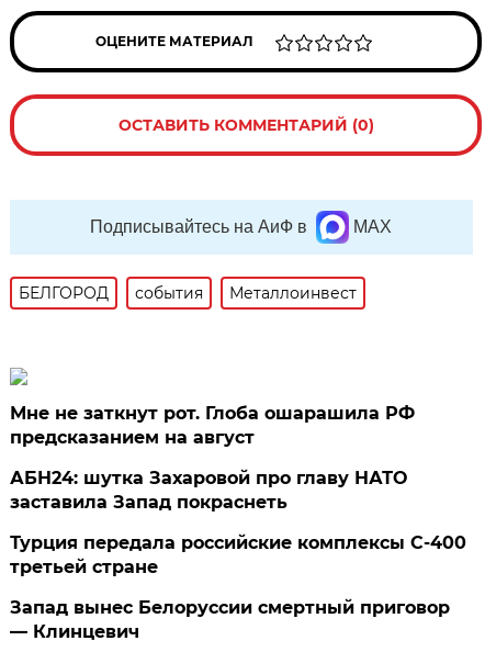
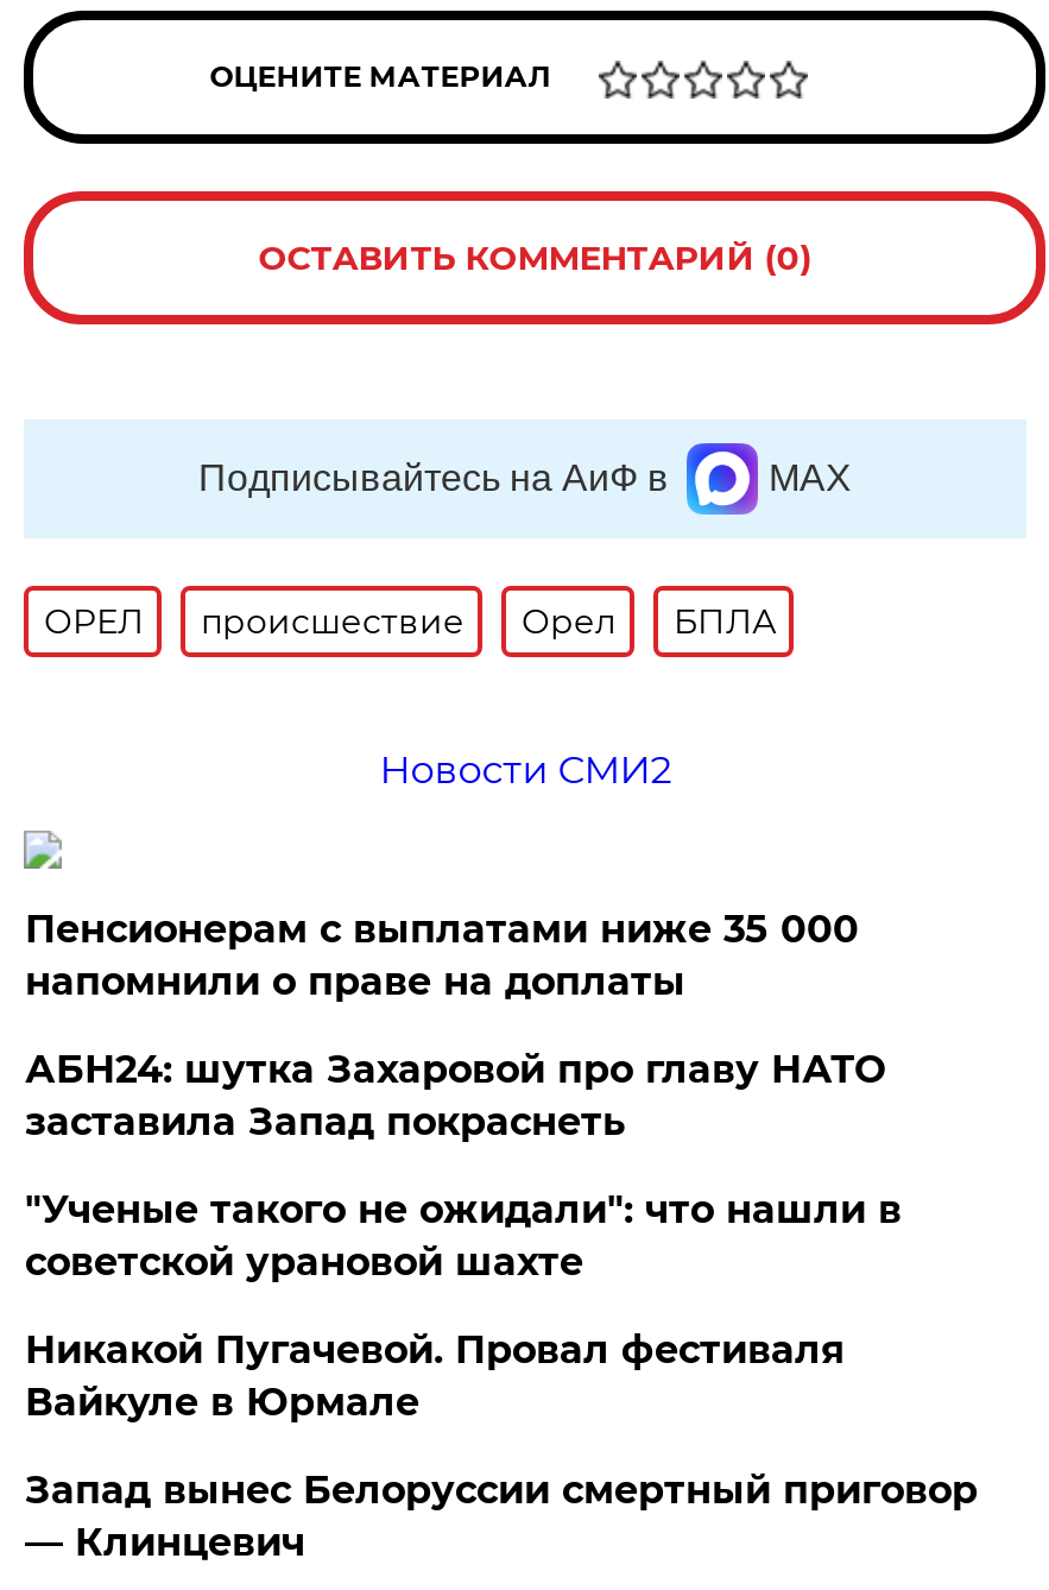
[19,283,357,303] БЕЛГОРОД | события | Металлоинвест -> [44,600,776,793] ОРЕЛ | происшествие | Орел | БПЛА | Новости СМИ2
[10,403,415,448] Мне не заткнут рот. Глоба ошарашила РФ | предсказанием на август -> [25,907,859,1004] Пенсионерам с выплатами ниже 35 000 | напомнили о праве на доплаты
[10,532,467,577] Турция передала российские комплексы С-400 | третьей стране -> [25,1187,901,1425] "Ученые такого не ожидали": что нашли в | советской урановой шахте | Никакой Пугачевой. Провал фестиваля | Вайкуле в Юрмале

